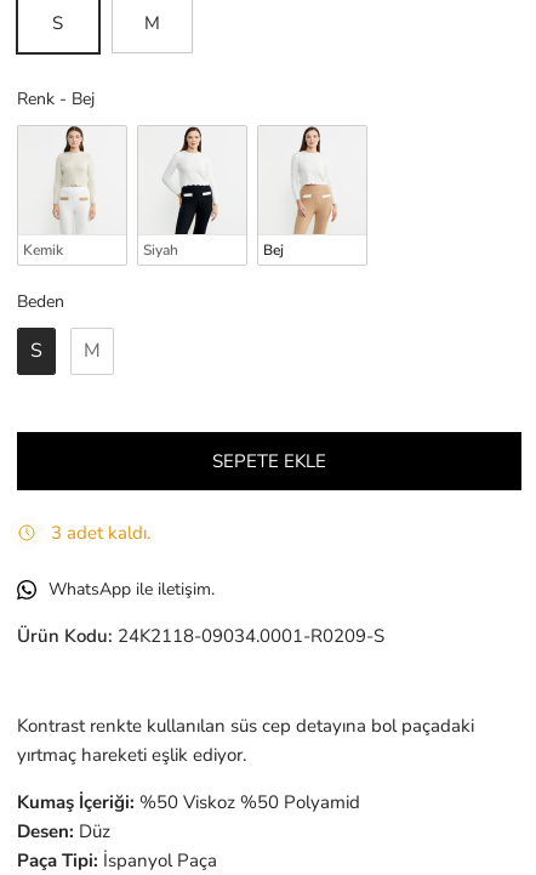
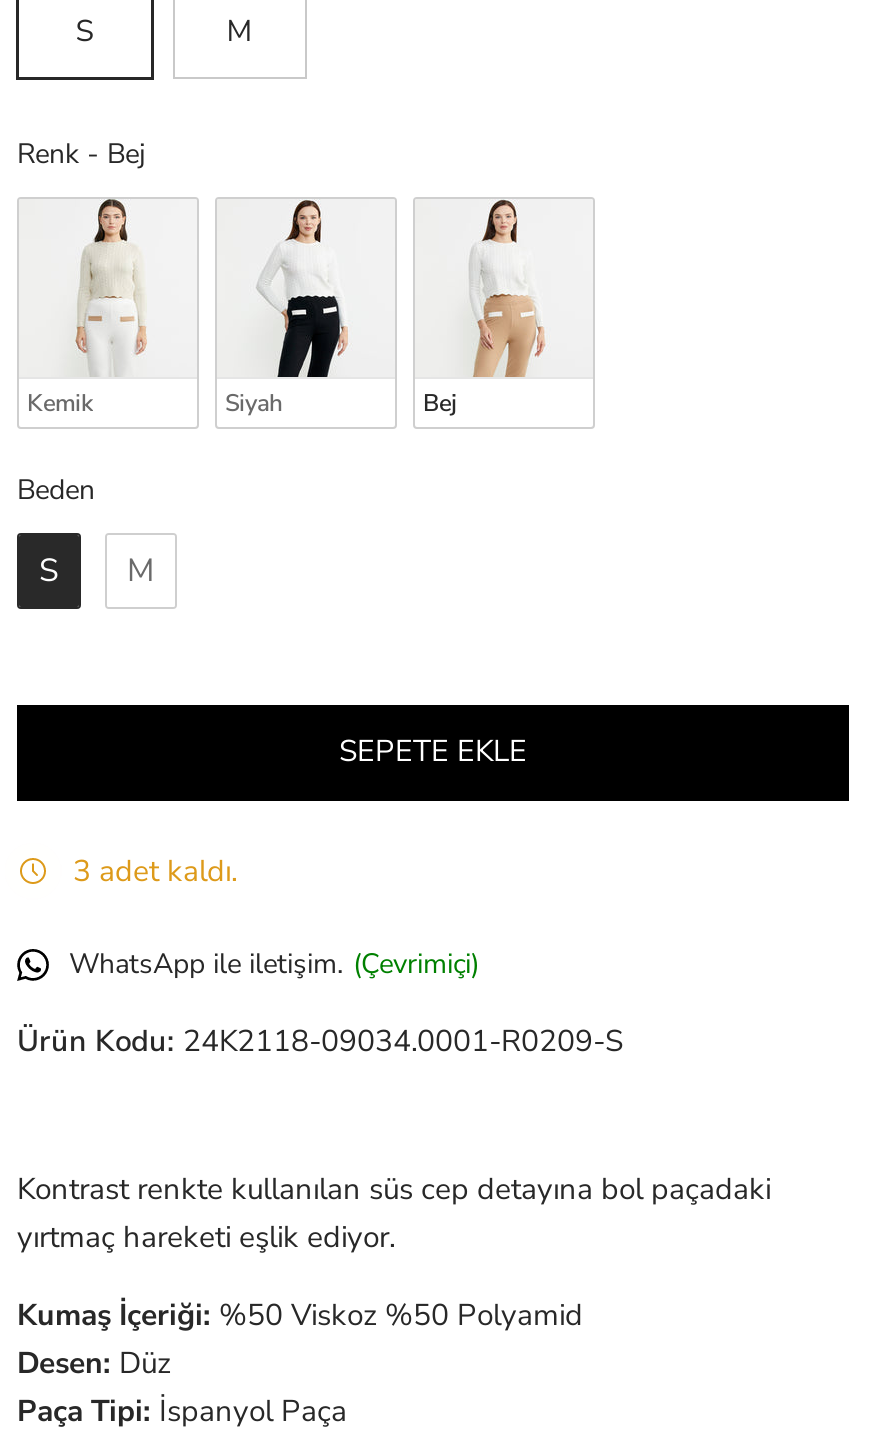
[49,578,215,601] WhatsApp ile iletişim. -> [69,945,479,983] WhatsApp ile iletişim. (Çevrimiçi)

